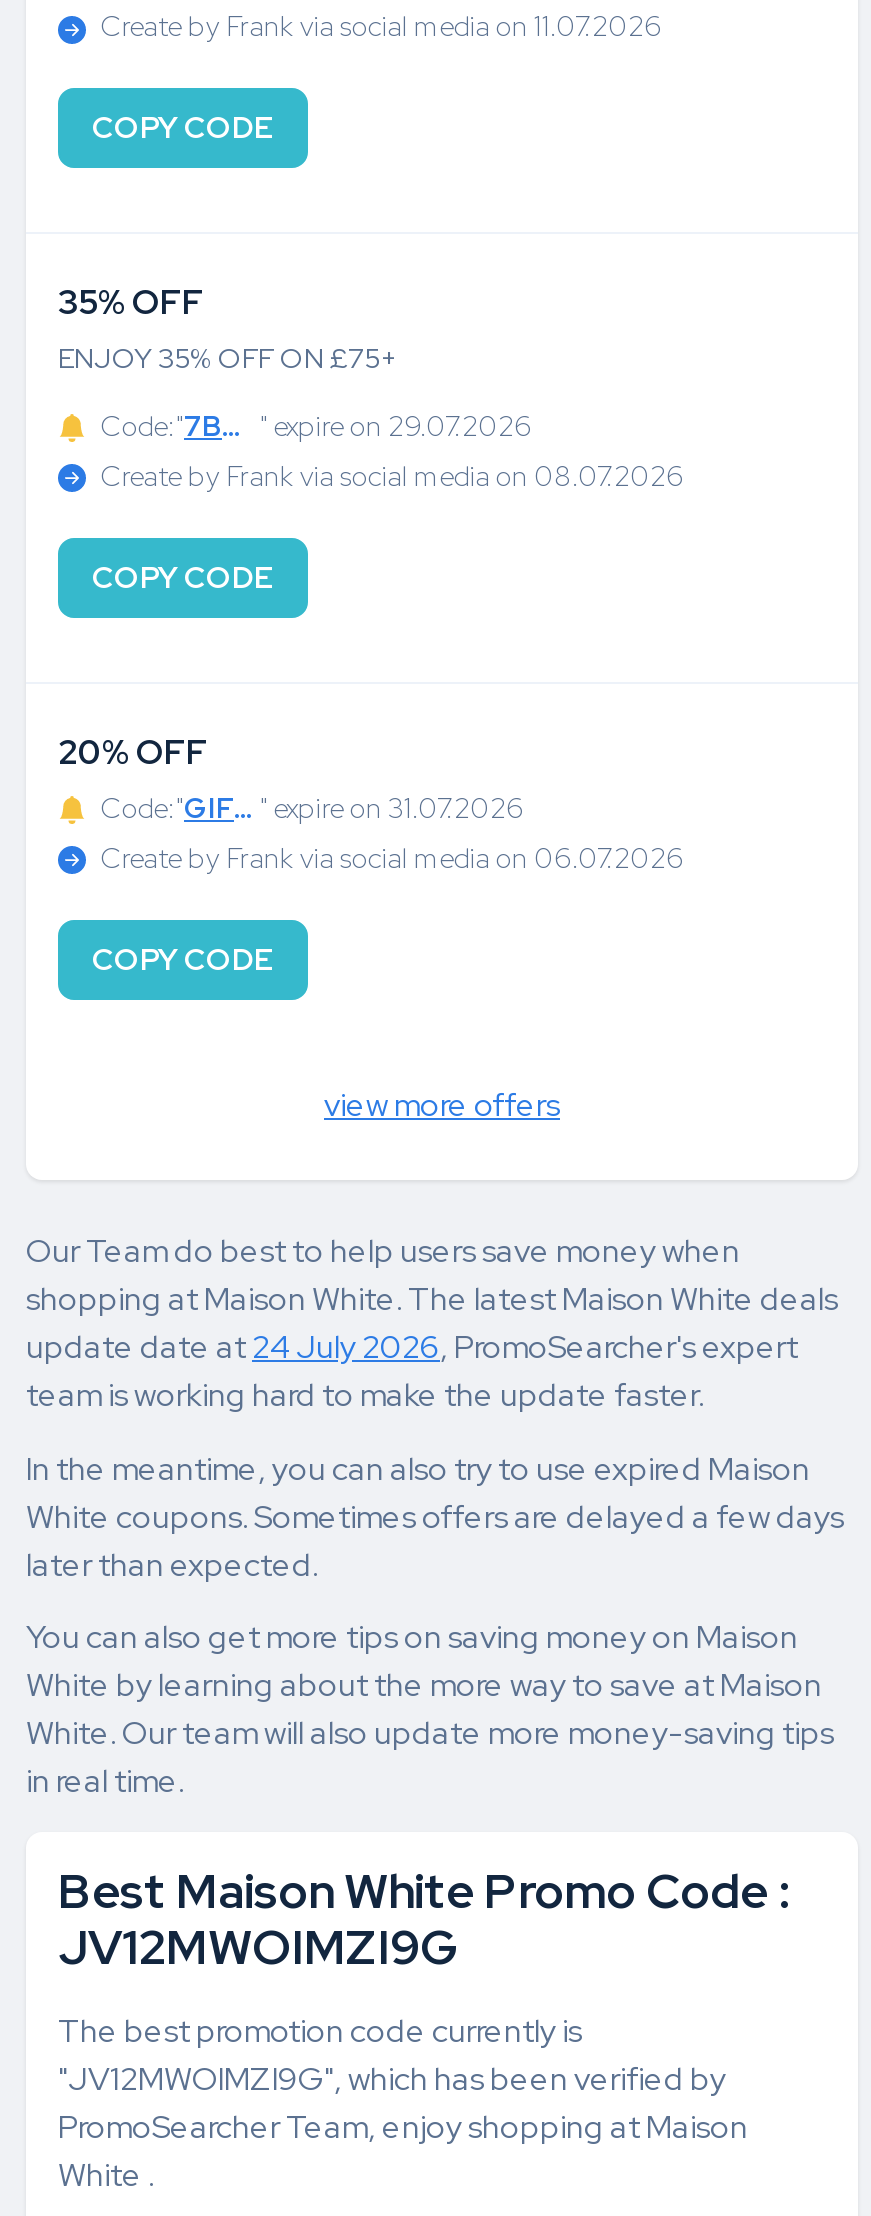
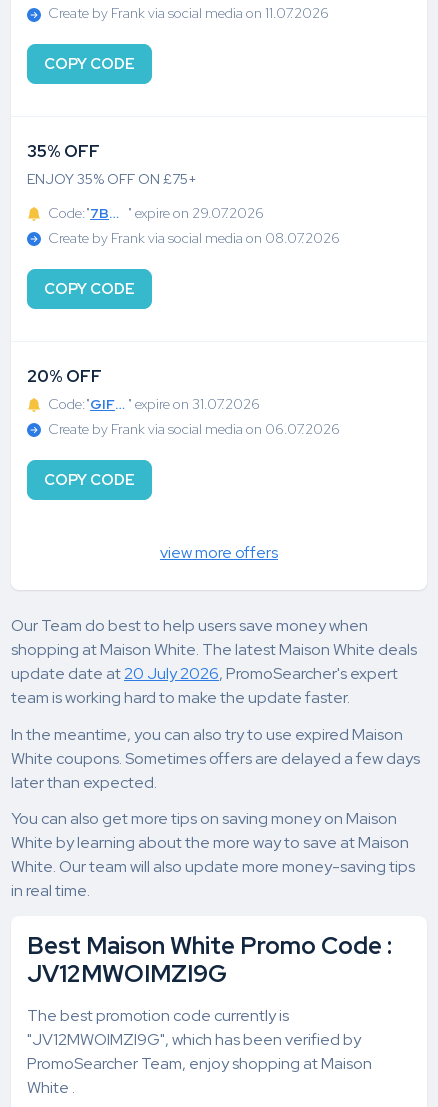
[26,1326,798,1368] update date at 24 July 2026, PromoSearcher's expert -> [11,663,398,684] update date at 20 July 2026, PromoSearcher's expert

